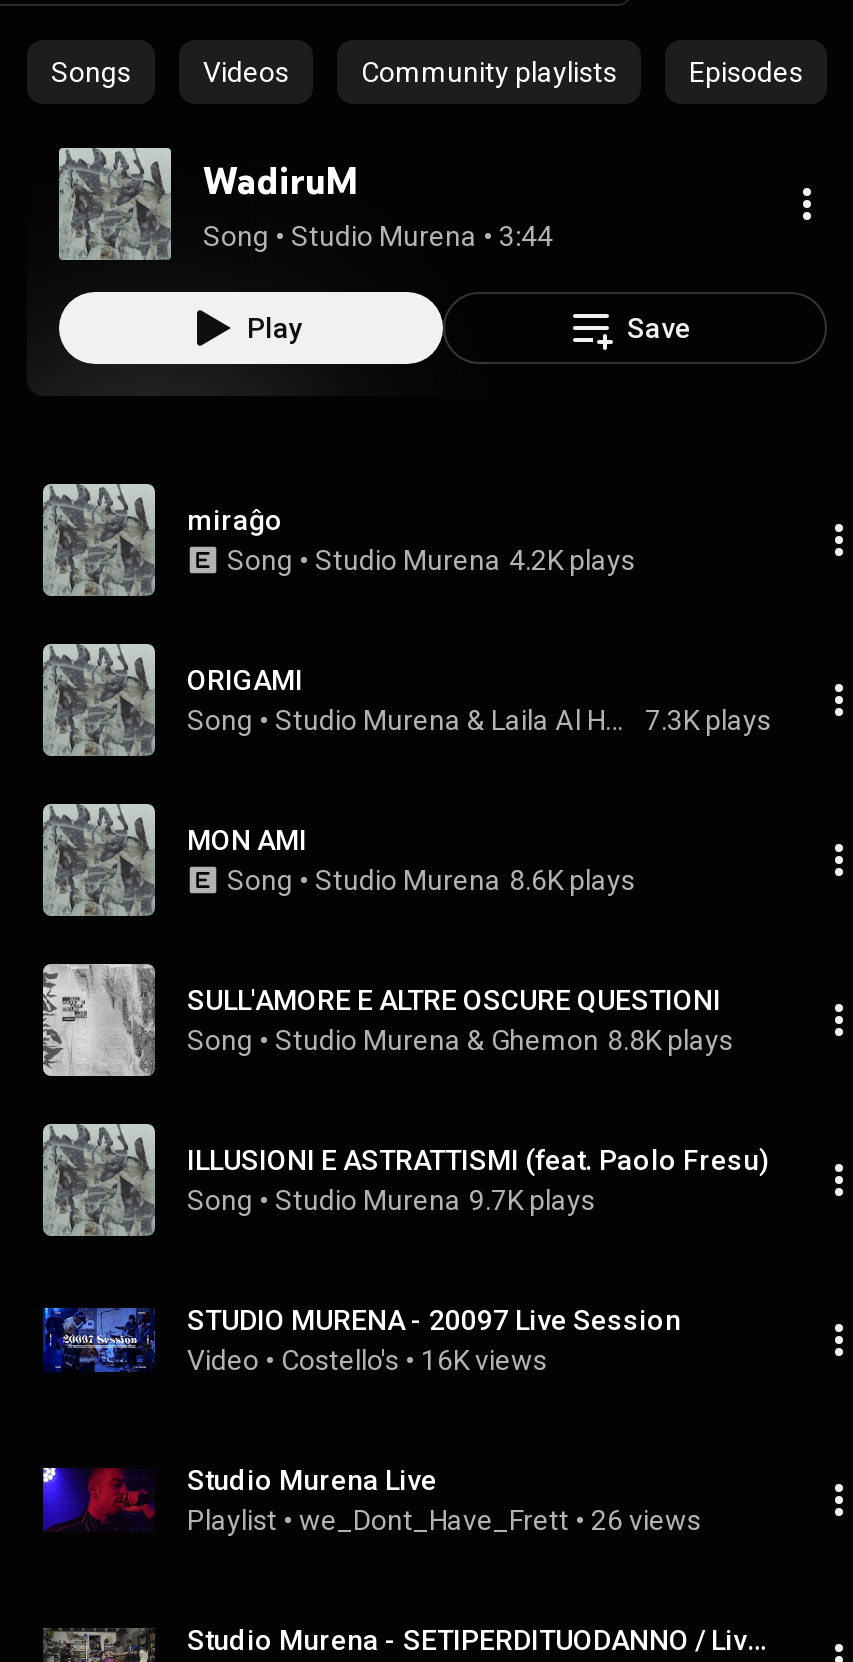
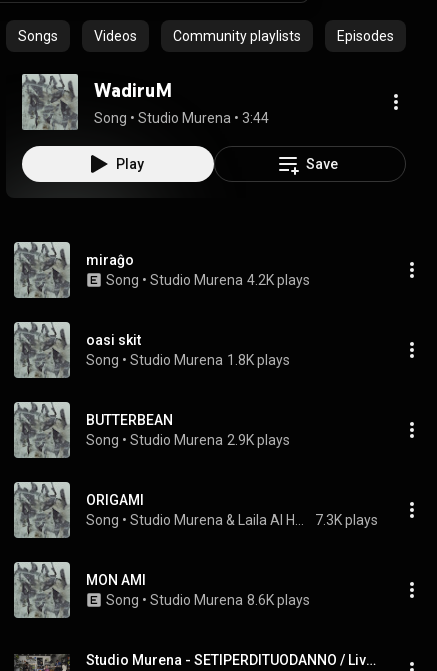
moved [39,482,157,600] -> [12,401,71,460]: [image]
none -> [86,332,290,368] oasi skit | Song • Studio Murena 1.8K plays
none -> [86,412,290,448] BUTTERBEAN | Song • Studio Murena 2.9K plays
moved [39,642,771,896] -> [12,481,378,608]: [image] | ORIGAMI | Song • | 7.3K plays | MON AMI | Song • Studio Murena 8.6K plays
[43,964,733,1074] [image] | SULL'AMORE E ALTRE OSCURE QUESTIONI | Song • Studio Murena & Ghemon 8.8K plays -> none
[187,1144,769,1216] ILLUSIONI E ASTRATTISMI (feat. Paolo Fresu) | Song • Studio Murena 9.7K plays -> none
[41,1284,681,1396] [image] | STUDIO MURENA - 20097 Live Session | Video • Costello's • 16K views -> none
[41,1444,701,1556] [image] | Studio Murena Live | Playlist • we_Dont_Have_Frett • 26 views -> none

